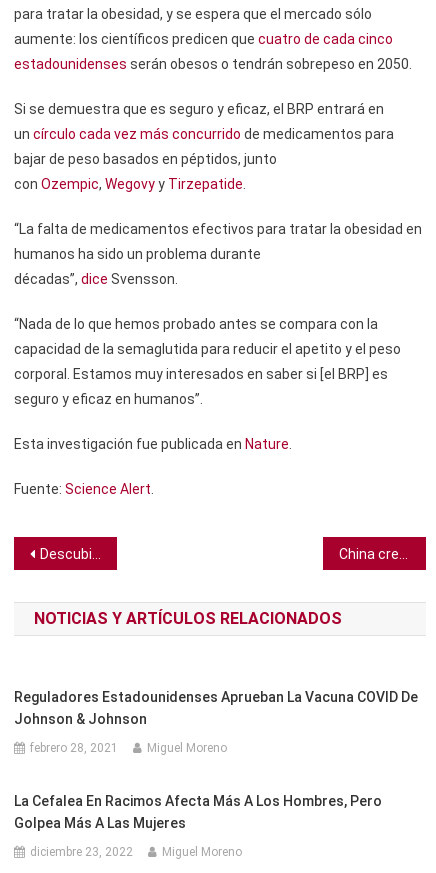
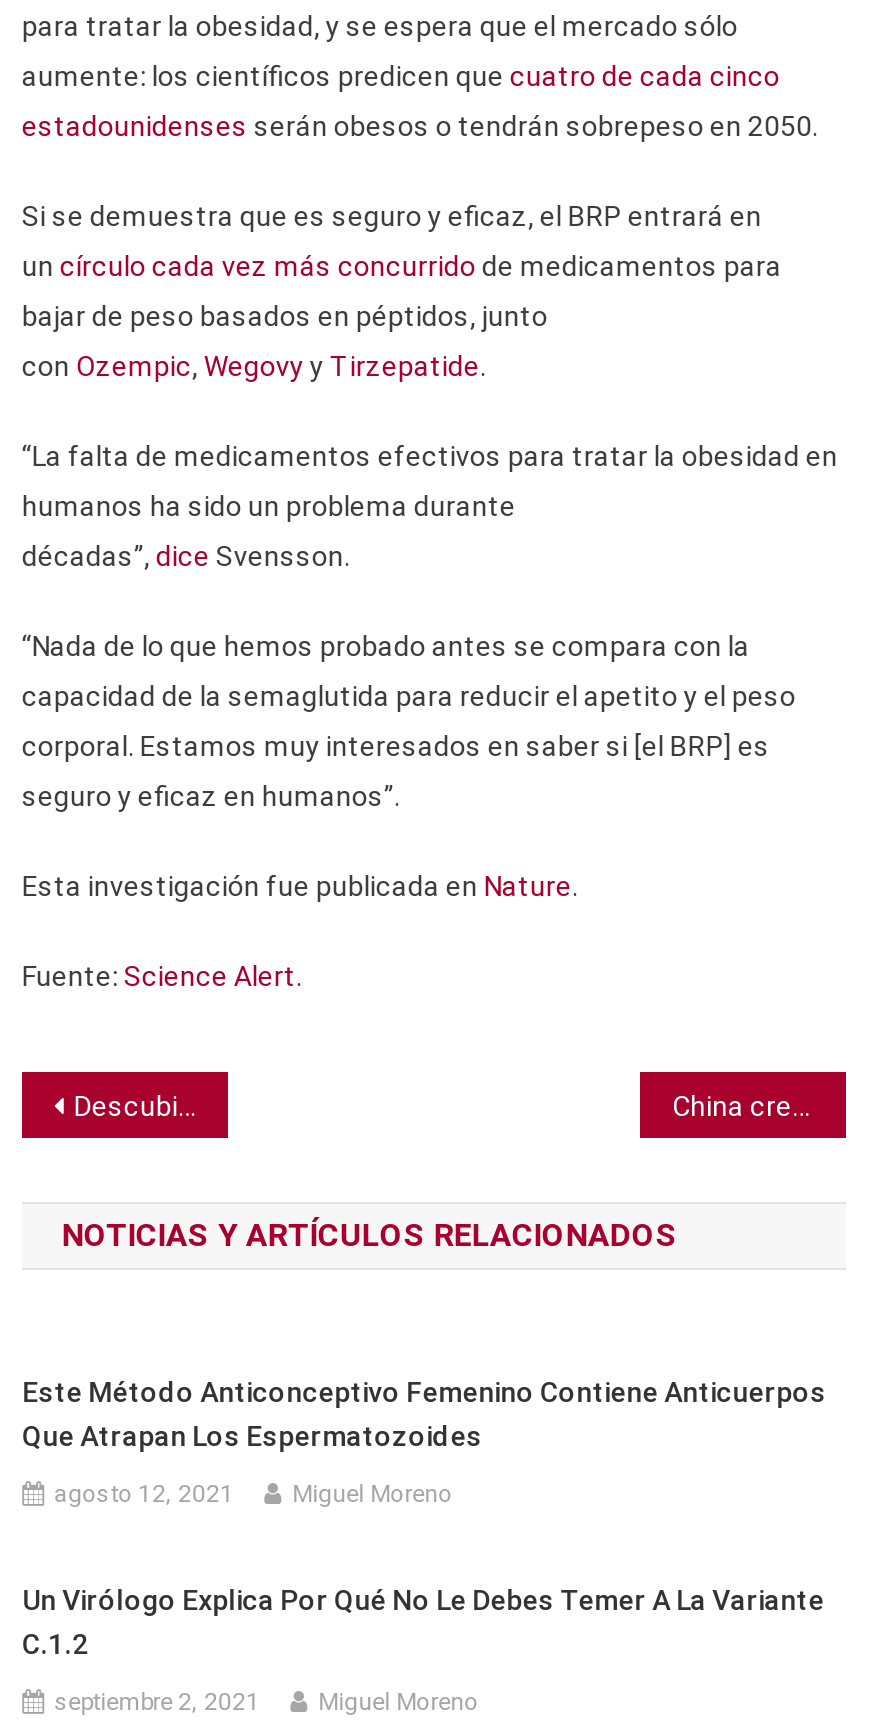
[14,689,418,727] Reguladores Estadounidenses Aprueban La Vacuna COVID De | Johnson & Johnson -> [22,1376,826,1452] Este Método Anticonceptivo Femenino Contiene Anticuerpos | Que Atrapan Los Espermatozoides
[30,741,118,755] febrero 28, 2021 -> [54,1480,234,1508] agosto 12, 2021
[14,793,382,831] La Cefalea En Racimos Afecta Más A Los Hombres, Pero | Golpea Más A Las Mujeres -> [22,1584,824,1660] Un Virólogo Explica Por Qué No Le Debes Temer A La Variante | C.1.2
[30,845,133,859] diciembre 23, 2022 -> [54,1688,260,1716] septiembre 2, 2021

